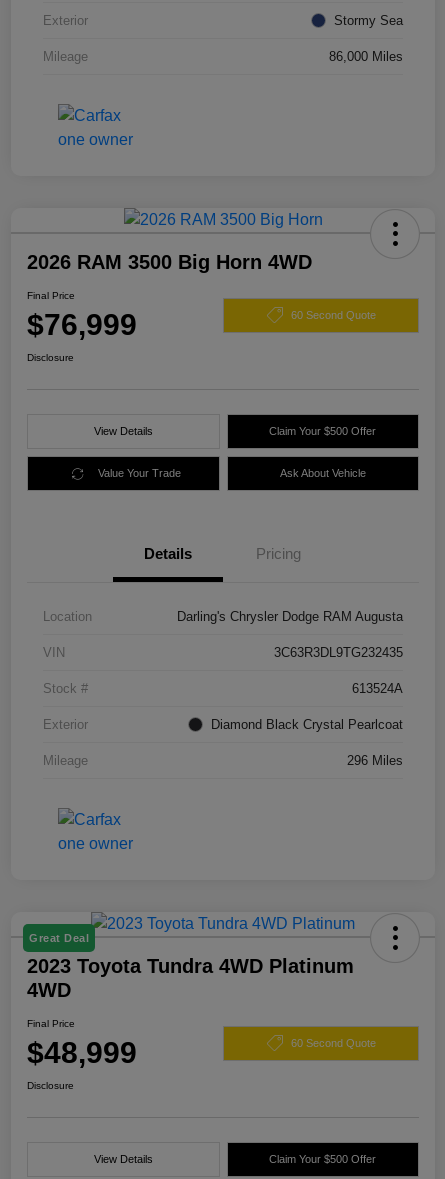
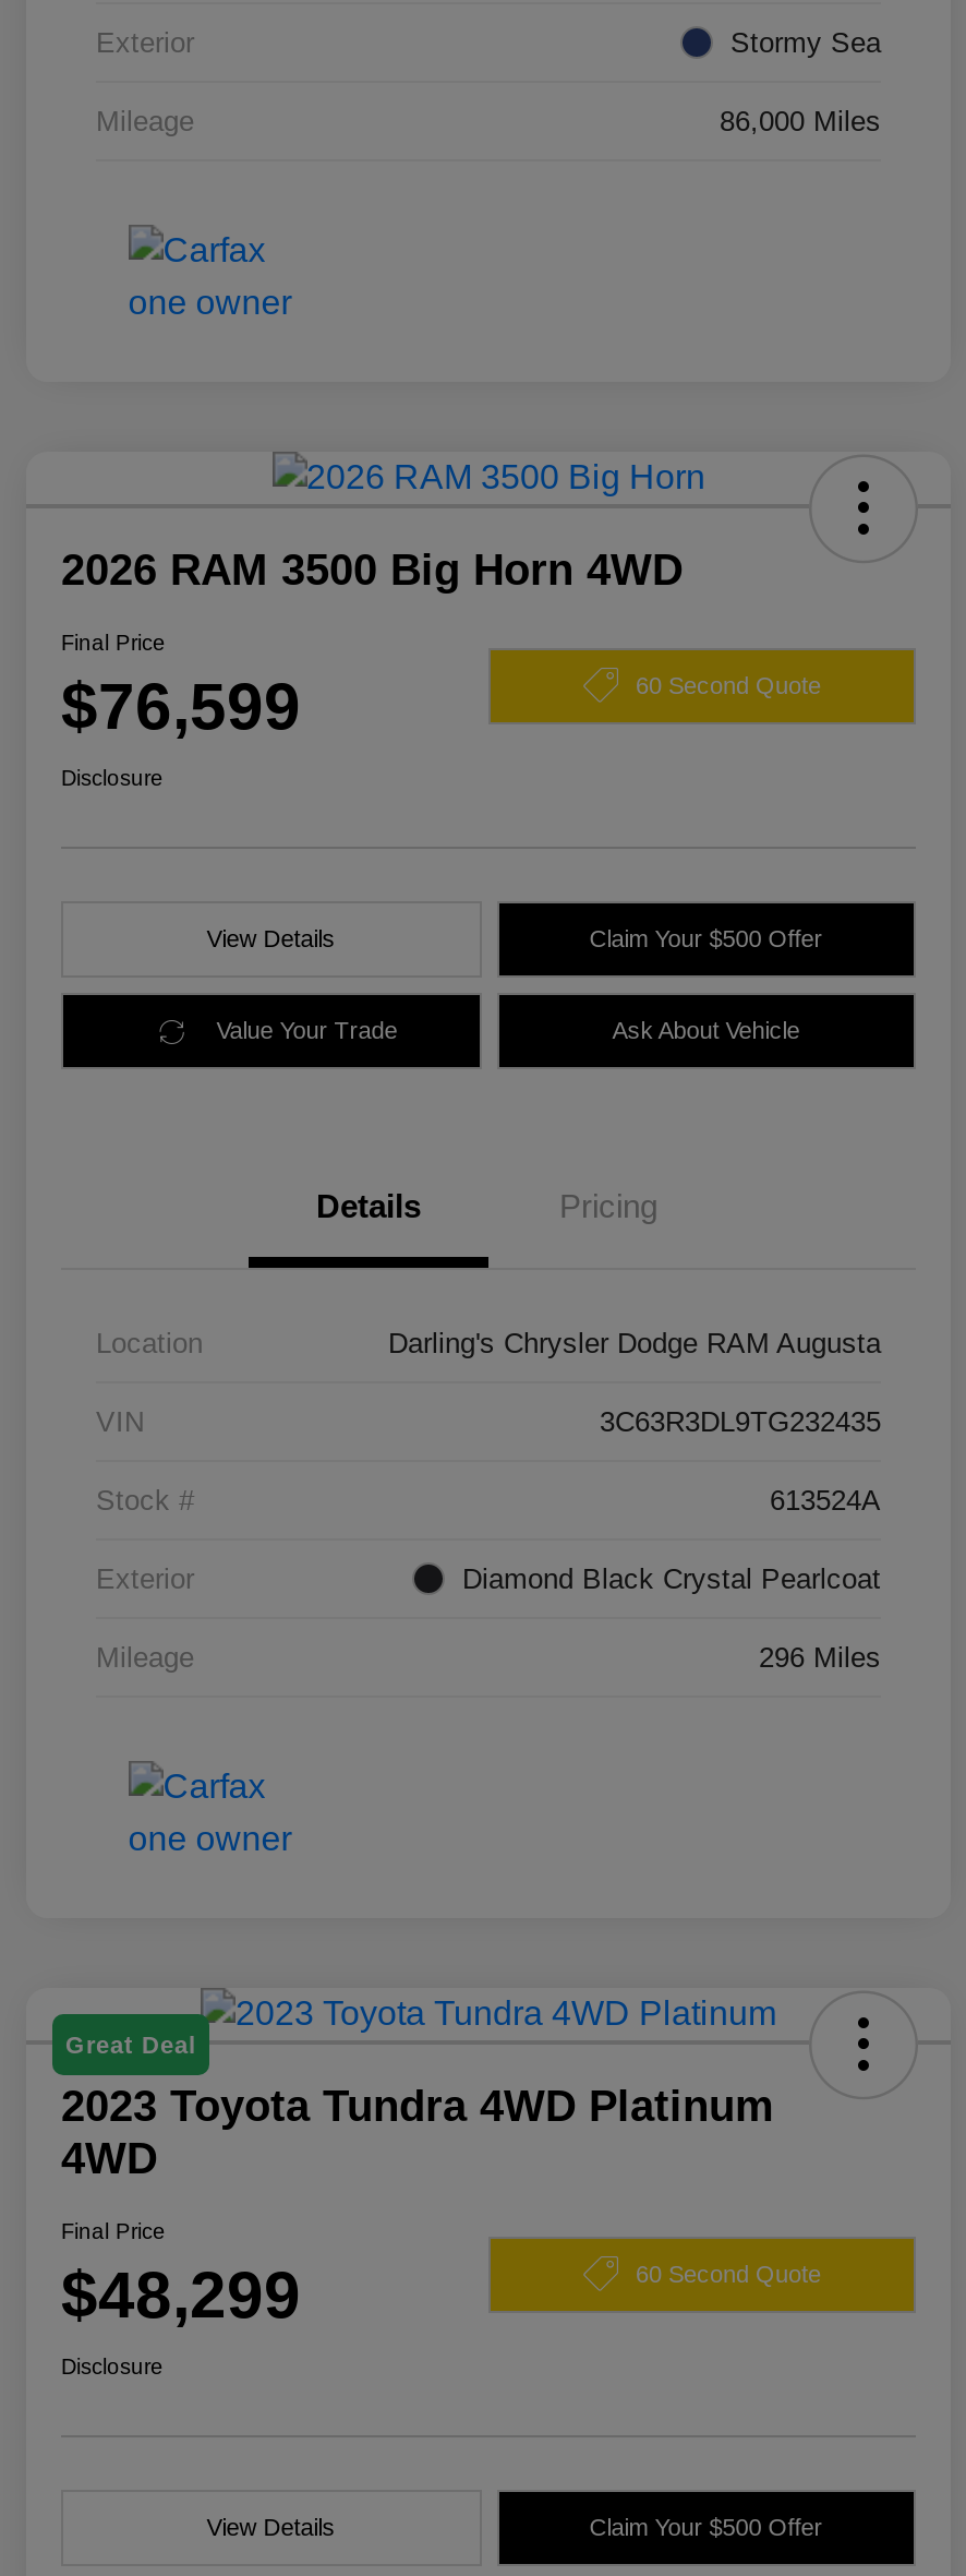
[27,308,137,341] $76,999 -> [61,670,301,742] $76,599
[27,1036,137,1069] $48,999 -> [61,2259,301,2331] $48,299

